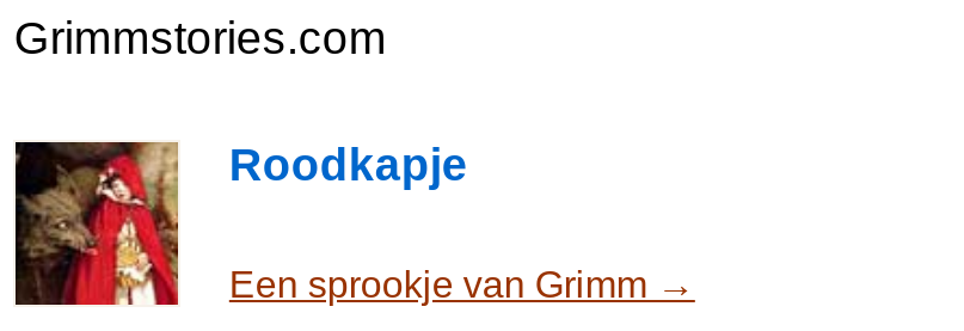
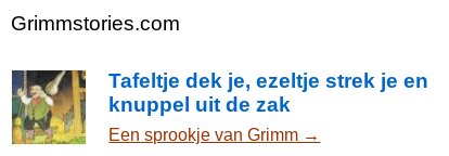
[13,140,468,307] [image] | Roodkapje -> [11,69,429,145] [image] | Tafeltje dek je, ezeltje strek je en | knuppel uit de zak

